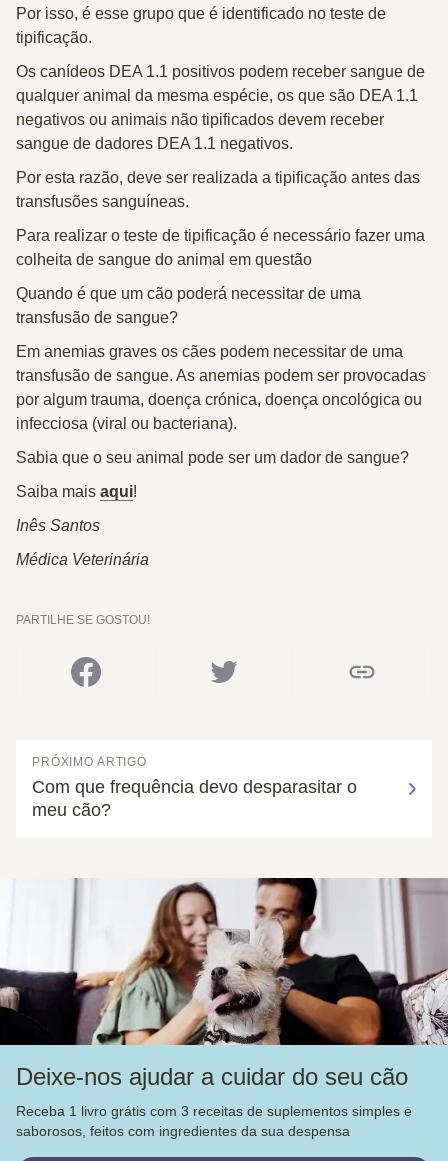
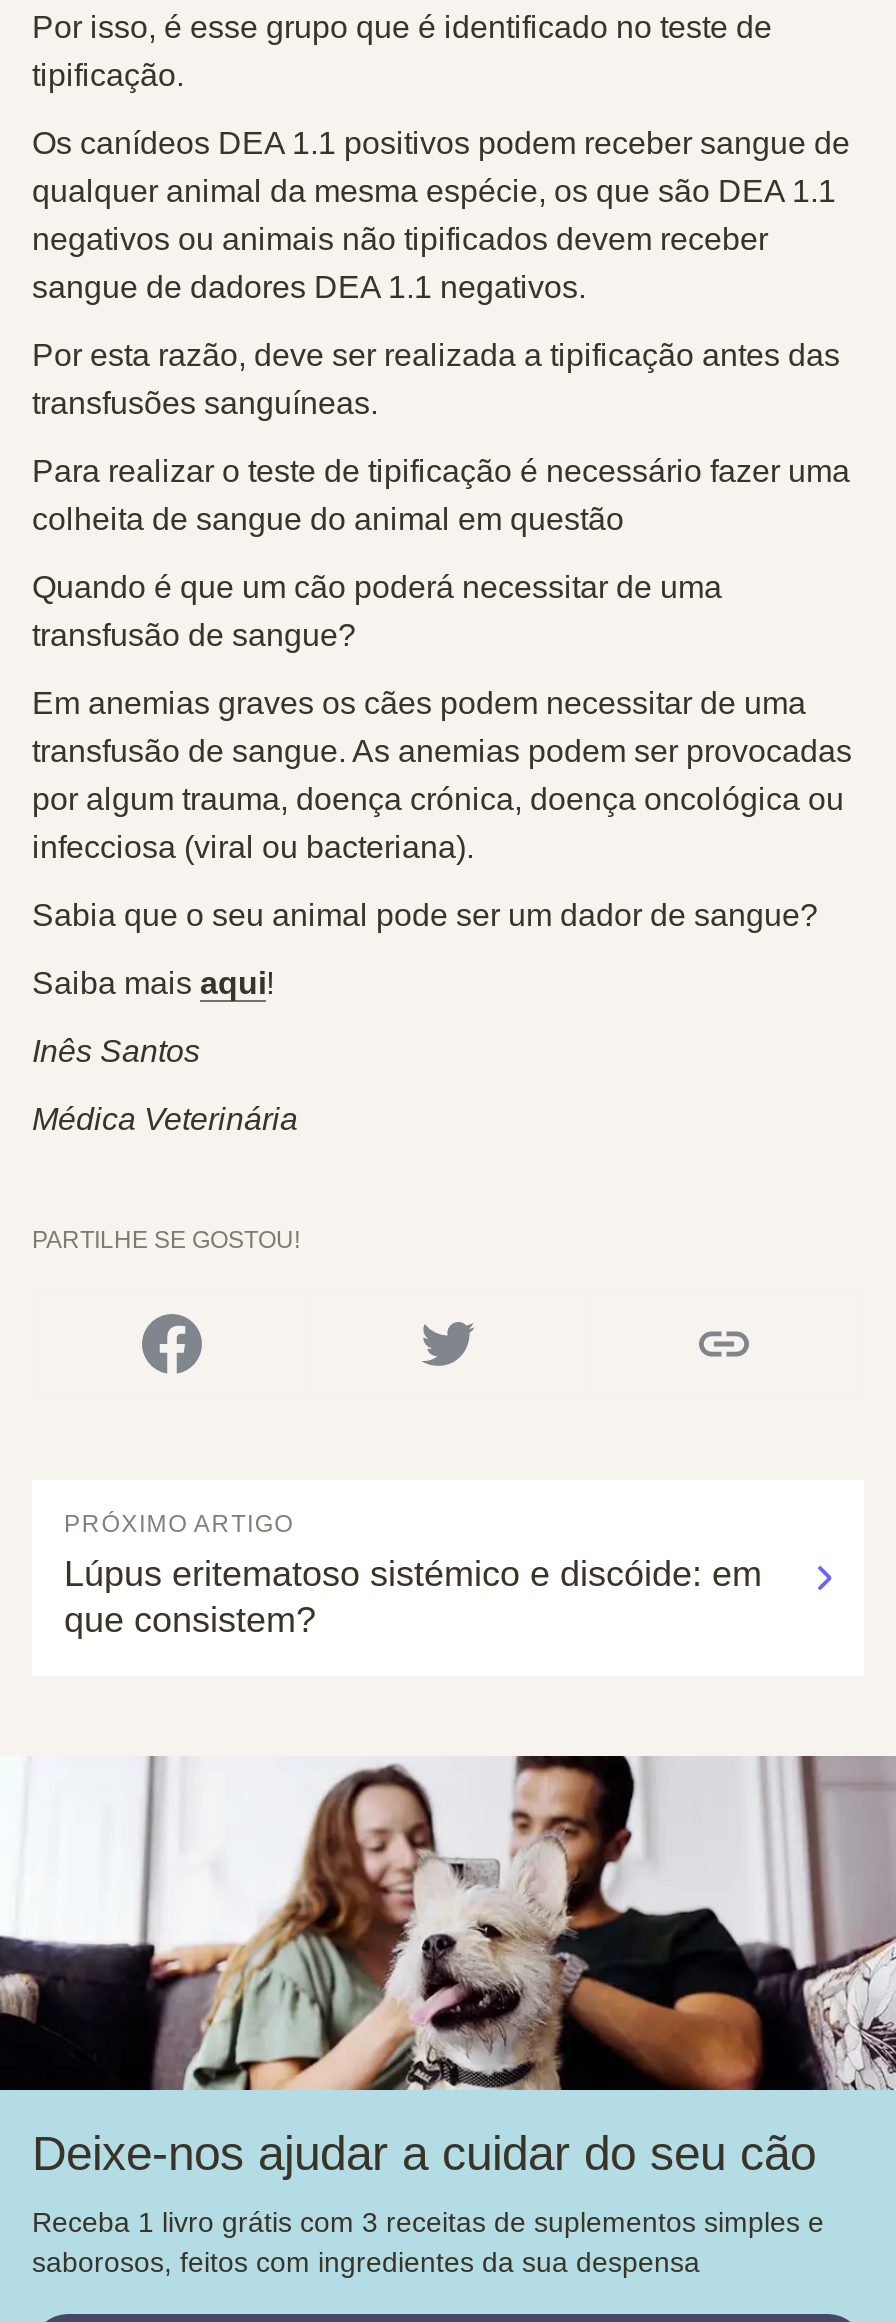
[32,777,357,820] Com que frequência devo desparasitar o | meu cão? -> [64,1554,762,1640] Lúpus eritematoso sistémico e discóide: em | que consistem?

